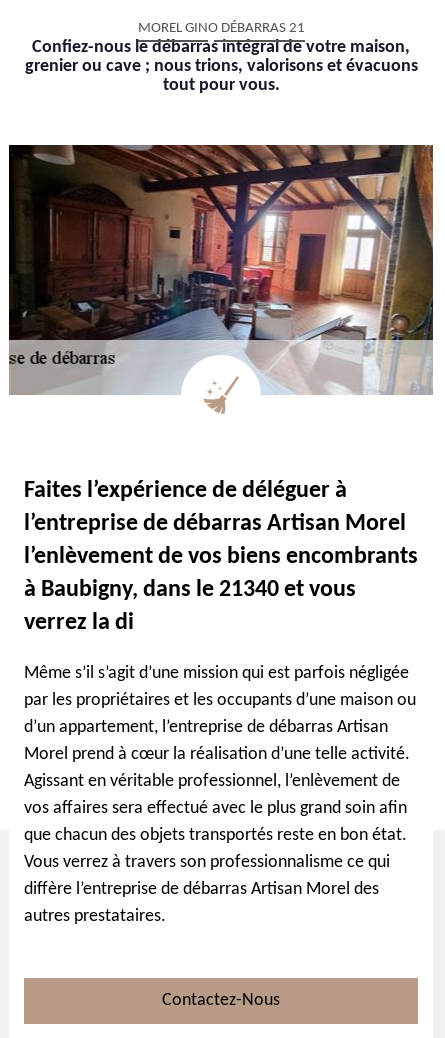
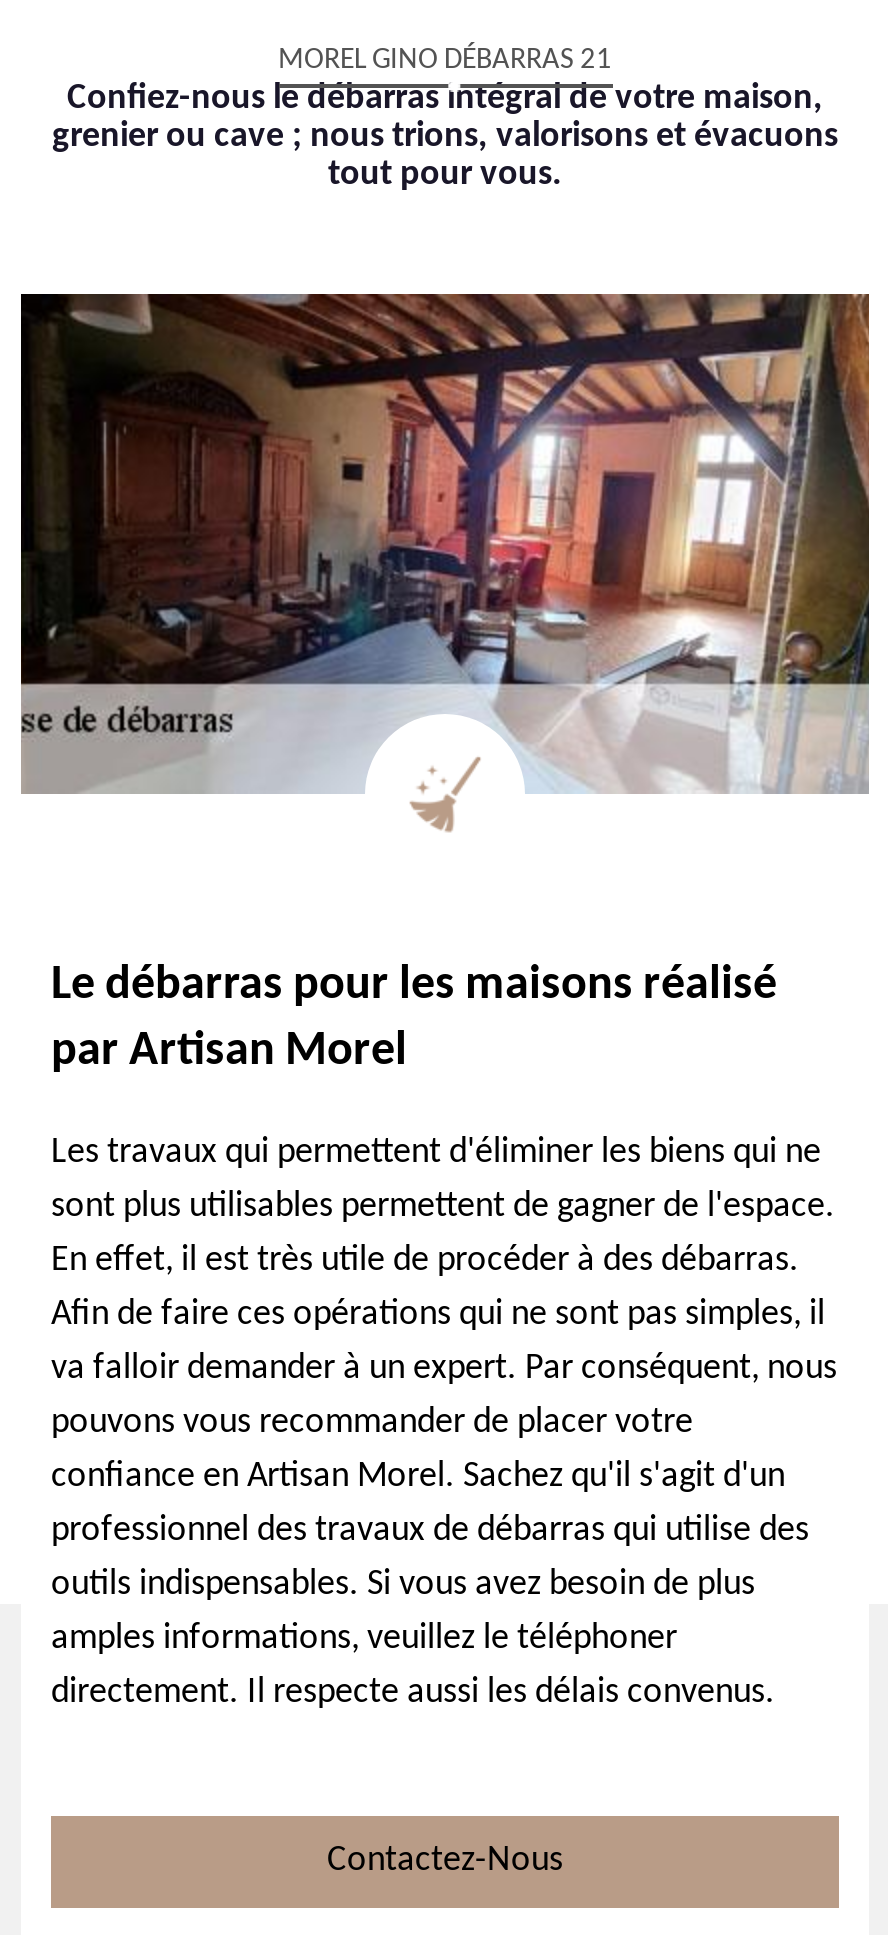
[24,479,418,635] Faites l’expérience de déléguer à | l’entreprise de débarras Artisan Morel | l’enlèvement de vos biens encombrants | à Baubigny, dans le 21340 et vous | verrez la di -> [51,962,777,1076] Le débarras pour les maisons réalisé | par Artisan Morel
[24,664,416,926] Même s’il s’agit d’une mission qui est parfois négligée | par les propriétaires et les occupants d’une maison ou | d’un appartement, l’entreprise de débarras Artisan | Morel prend à cœur la réalisation d’une telle activité. | Agissant en véritable professionnel, l’enlèvement de | vos affaires sera effectué avec le plus grand soin afin | que chacun des objets transportés reste en bon état. | Vous verrez à travers son professionnalisme ce qui | diffère l’entreprise de débarras Artisan Morel des | autres prestataires. -> [51,1134,837,1712] Les travaux qui permettent d'éliminer les biens qui ne | sont plus utilisables permettent de gagner de l'espace. | En effet, il est très utile de procéder à des débarras. | Afin de faire ces opérations qui ne sont pas simples, il | va falloir demander à un expert. Par conséquent, nous | pouvons vous recommander de placer votre | confiance en Artisan Morel. Sachez qu'il s'agit d'un | professionnel des travaux de débarras qui utilise des | outils indispensables. Si vous avez besoin de plus | amples informations, veuillez le téléphoner | directement. Il respecte aussi les délais convenus.

